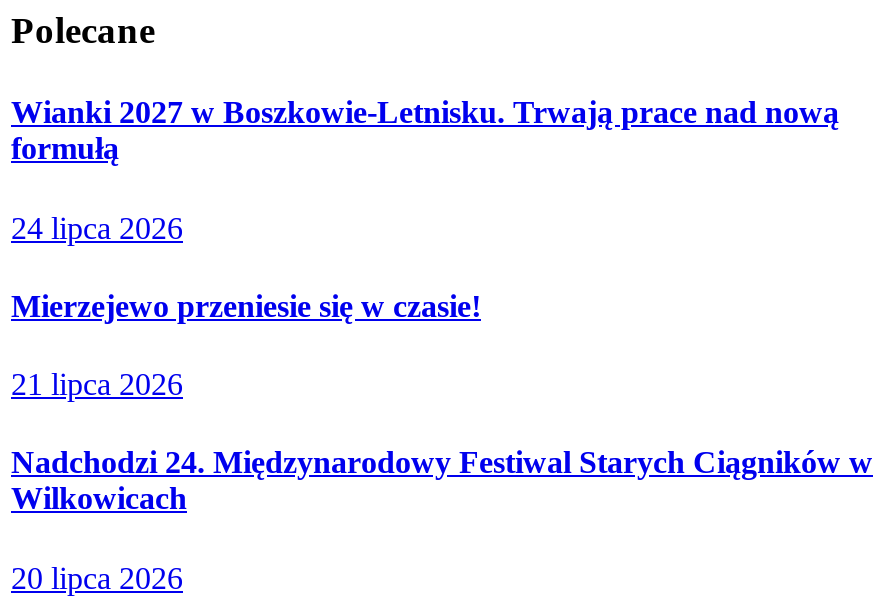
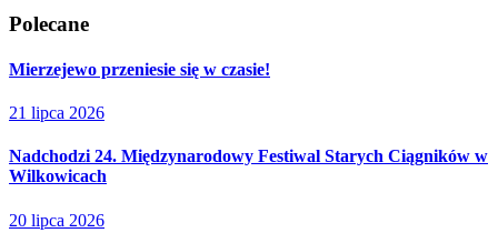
[11,96,839,244] Wianki 2027 w Boszkowie-Letnisku. Trwają prace nad nową | formułą | 24 lipca 2026 -> none

